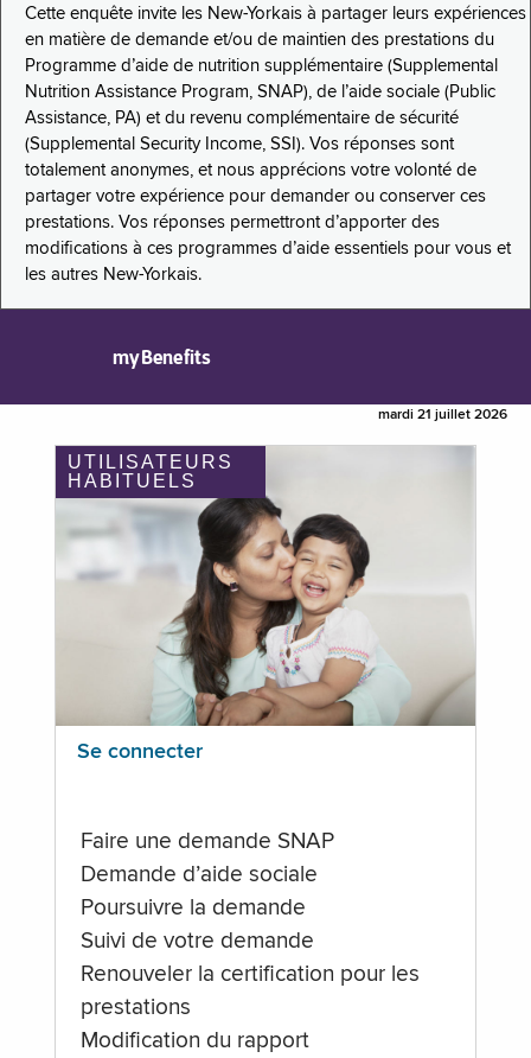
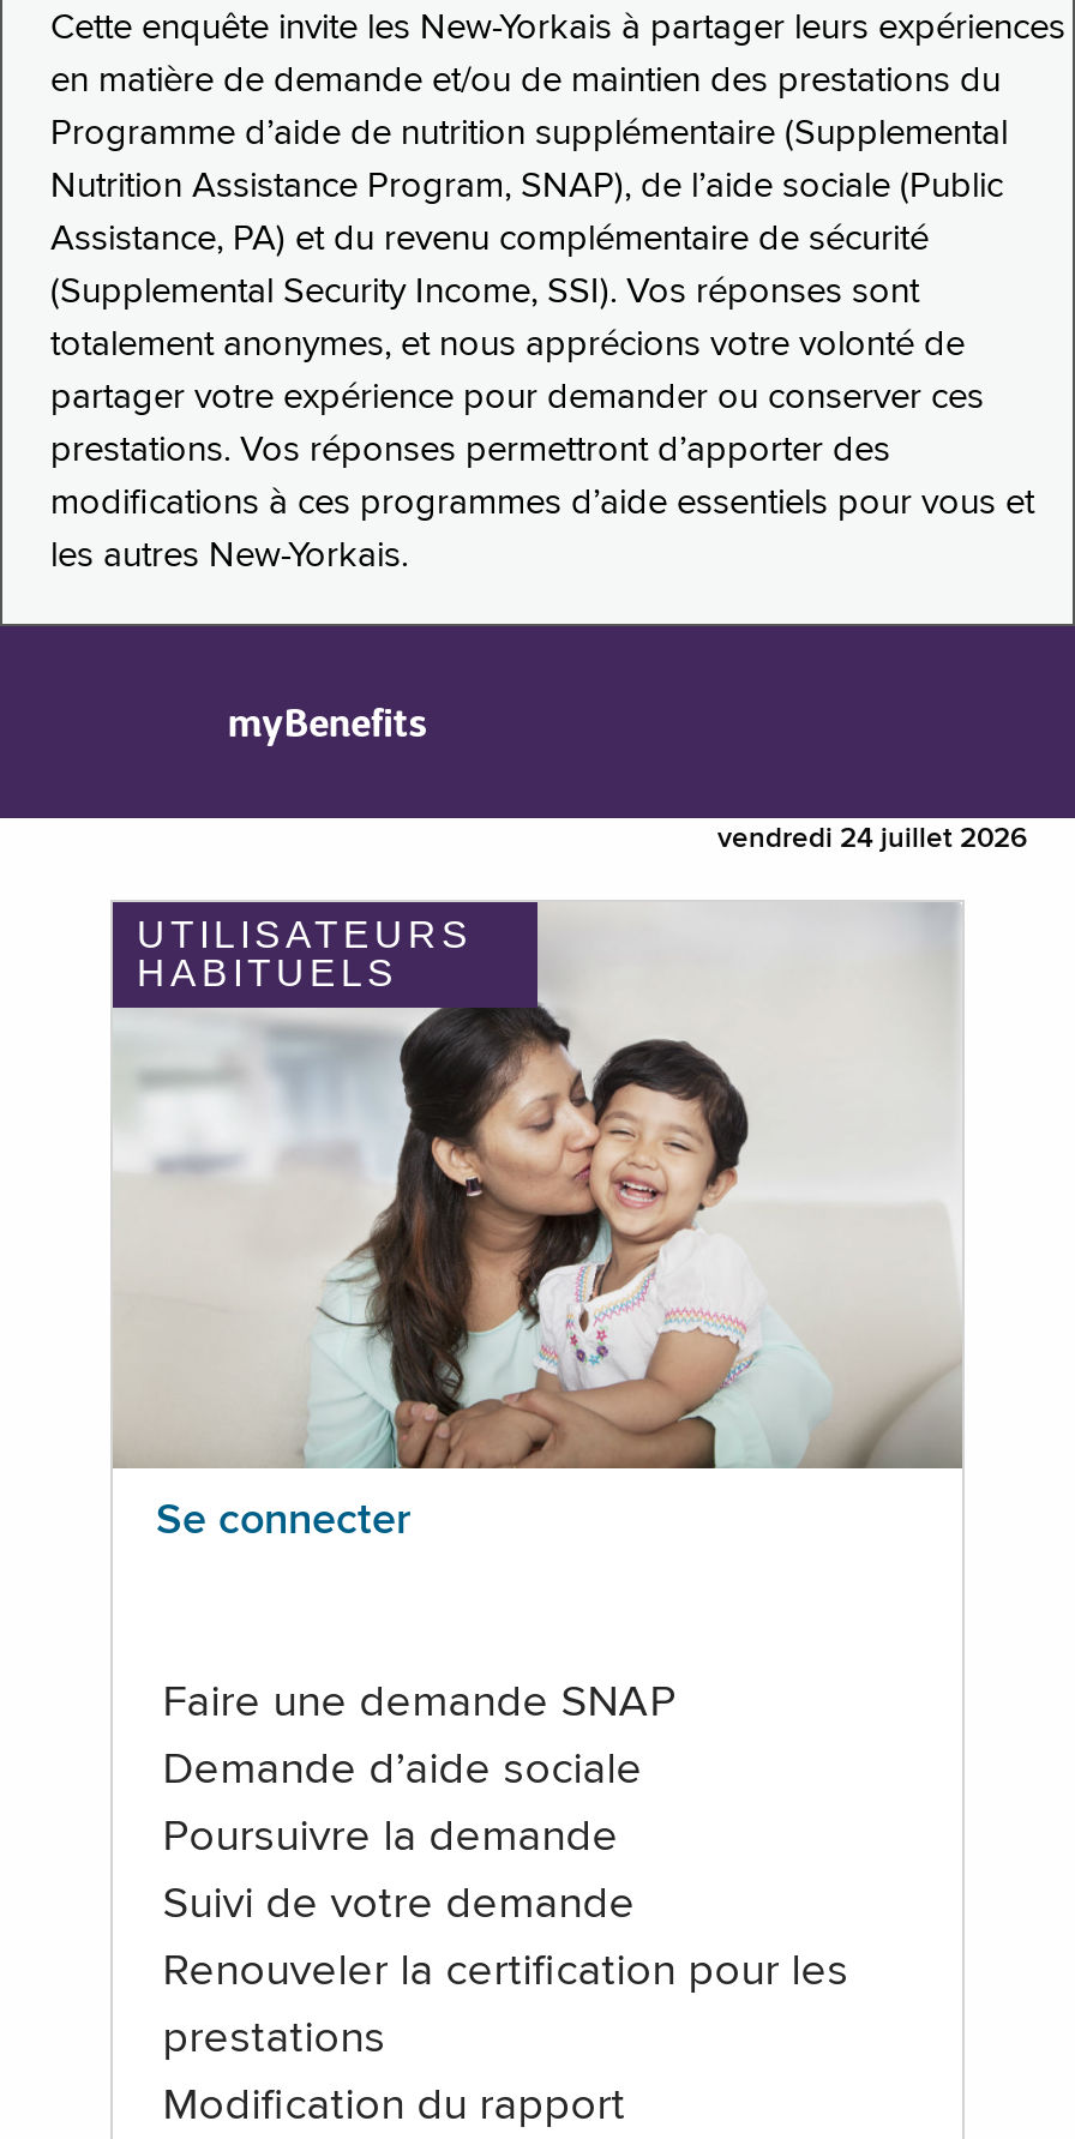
[378,408,507,422] mardi 21 juillet 2026 -> [717,826,1027,854] vendredi 24 juillet 2026

